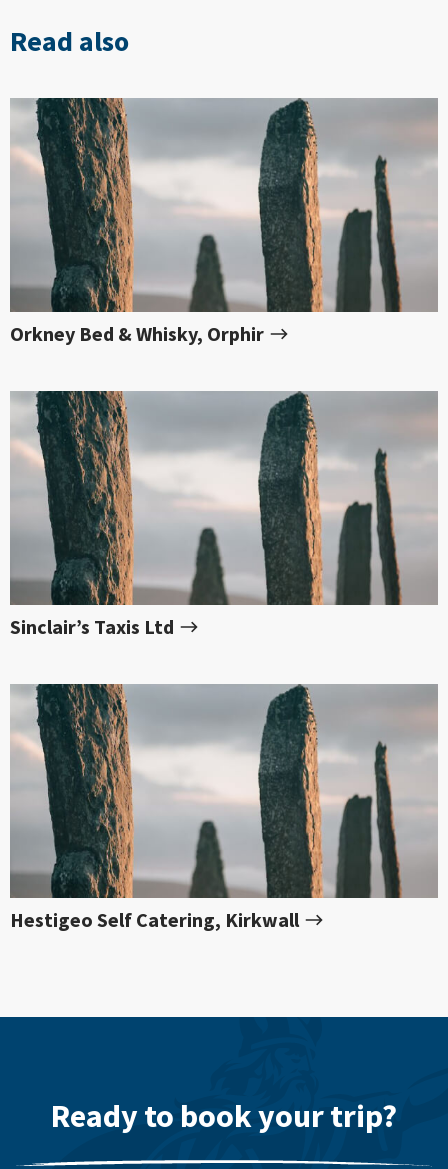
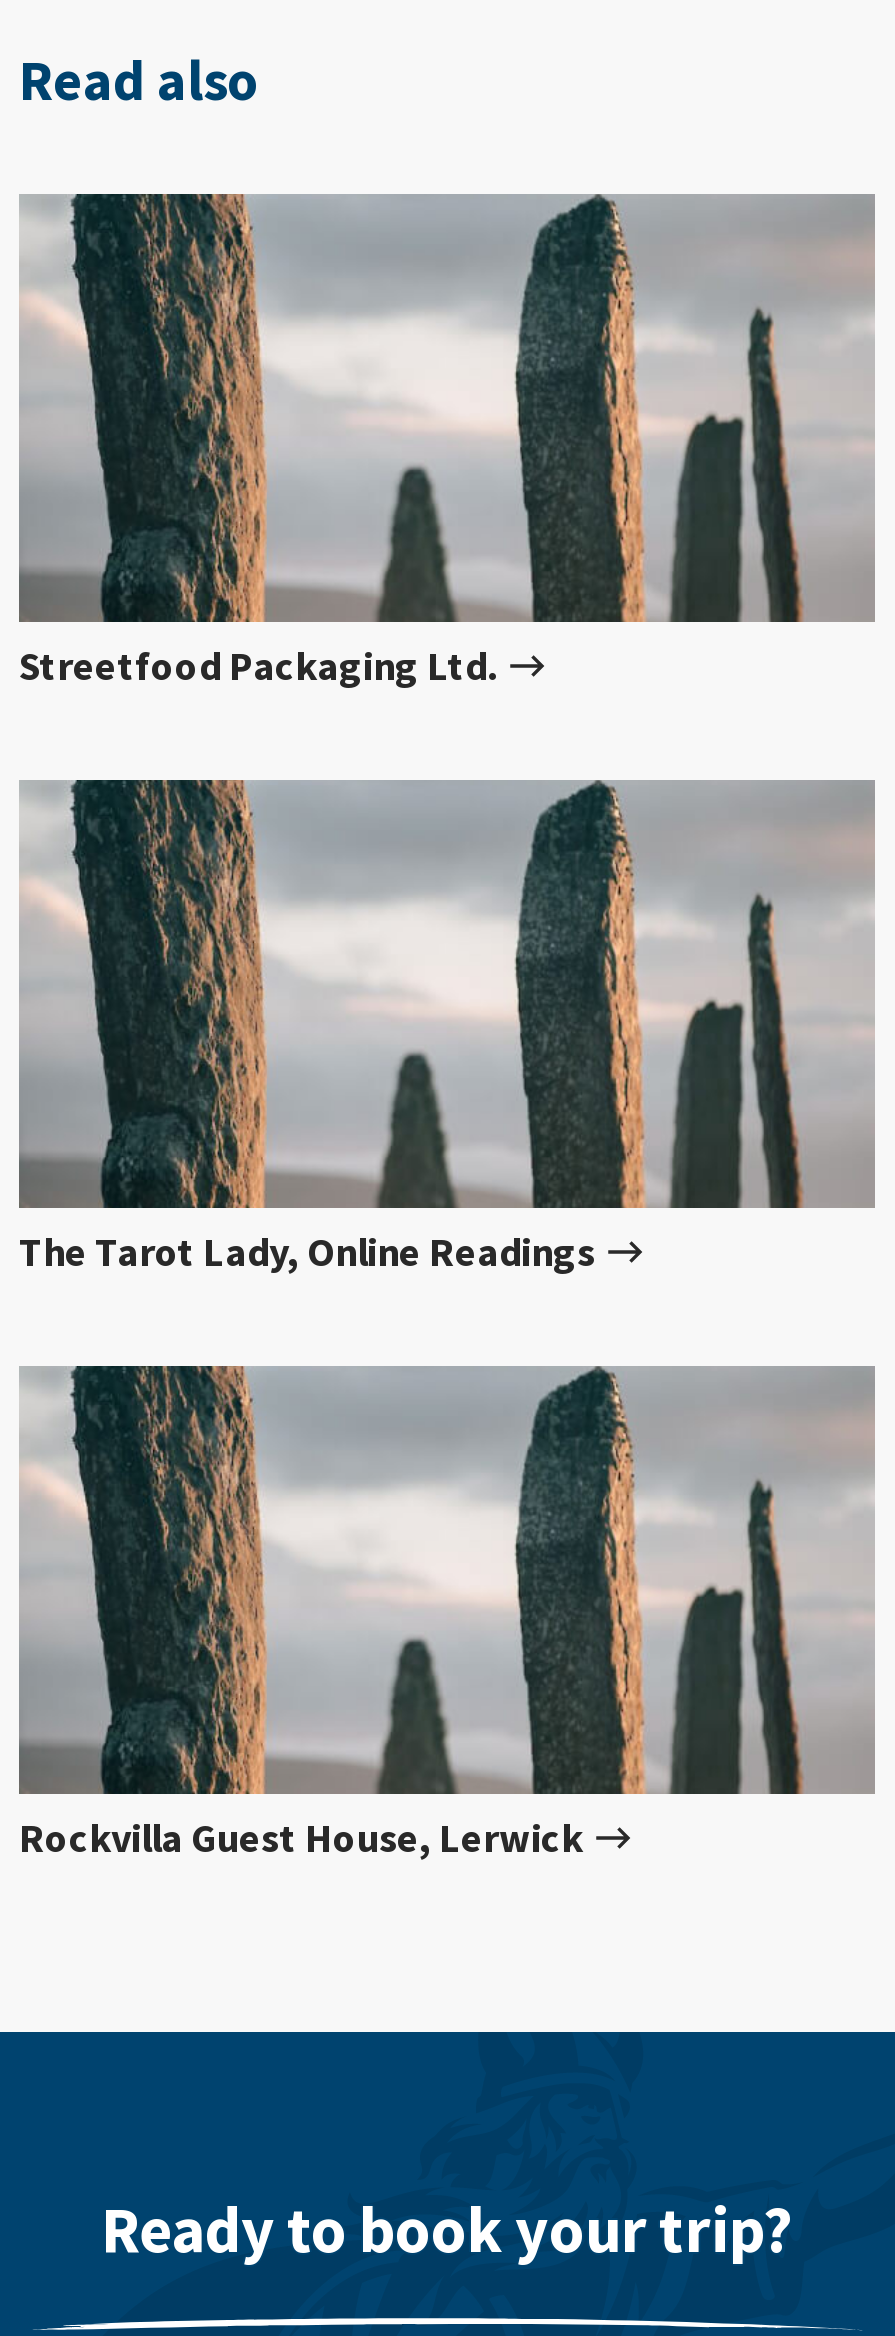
[10,321,264,346] Orkney Bed & Whisky, Orphir -> [19,639,497,689] Streetfood Packaging Ltd.
[10,614,174,639] Sinclair’s Taxis Ltd -> [19,1225,595,1275] The Tarot Lady, Online Readings
[10,907,299,932] Hestigeo Self Catering, Kirkwall -> [19,1811,583,1861] Rockvilla Guest House, Lerwick

